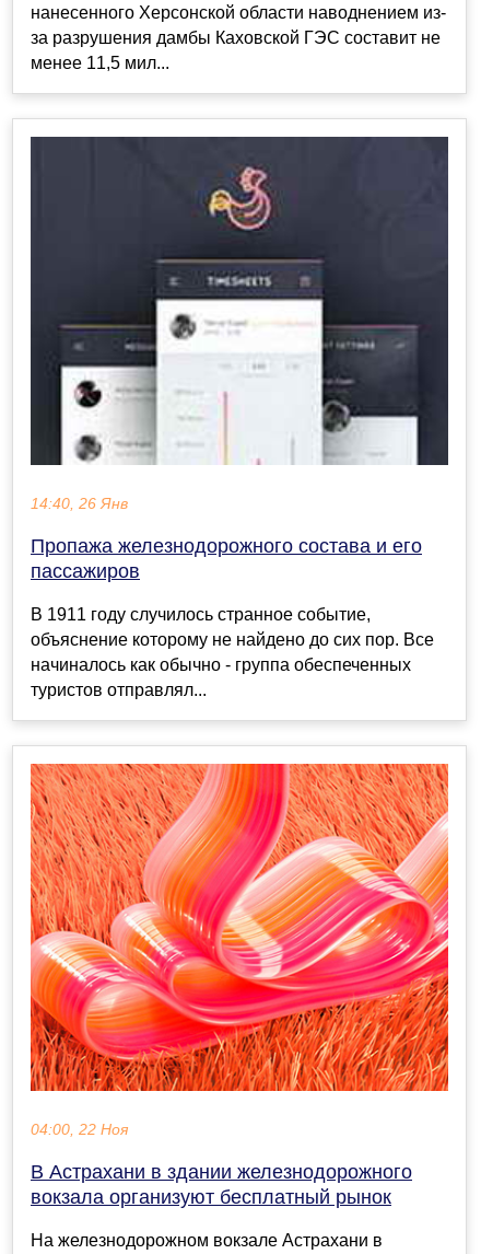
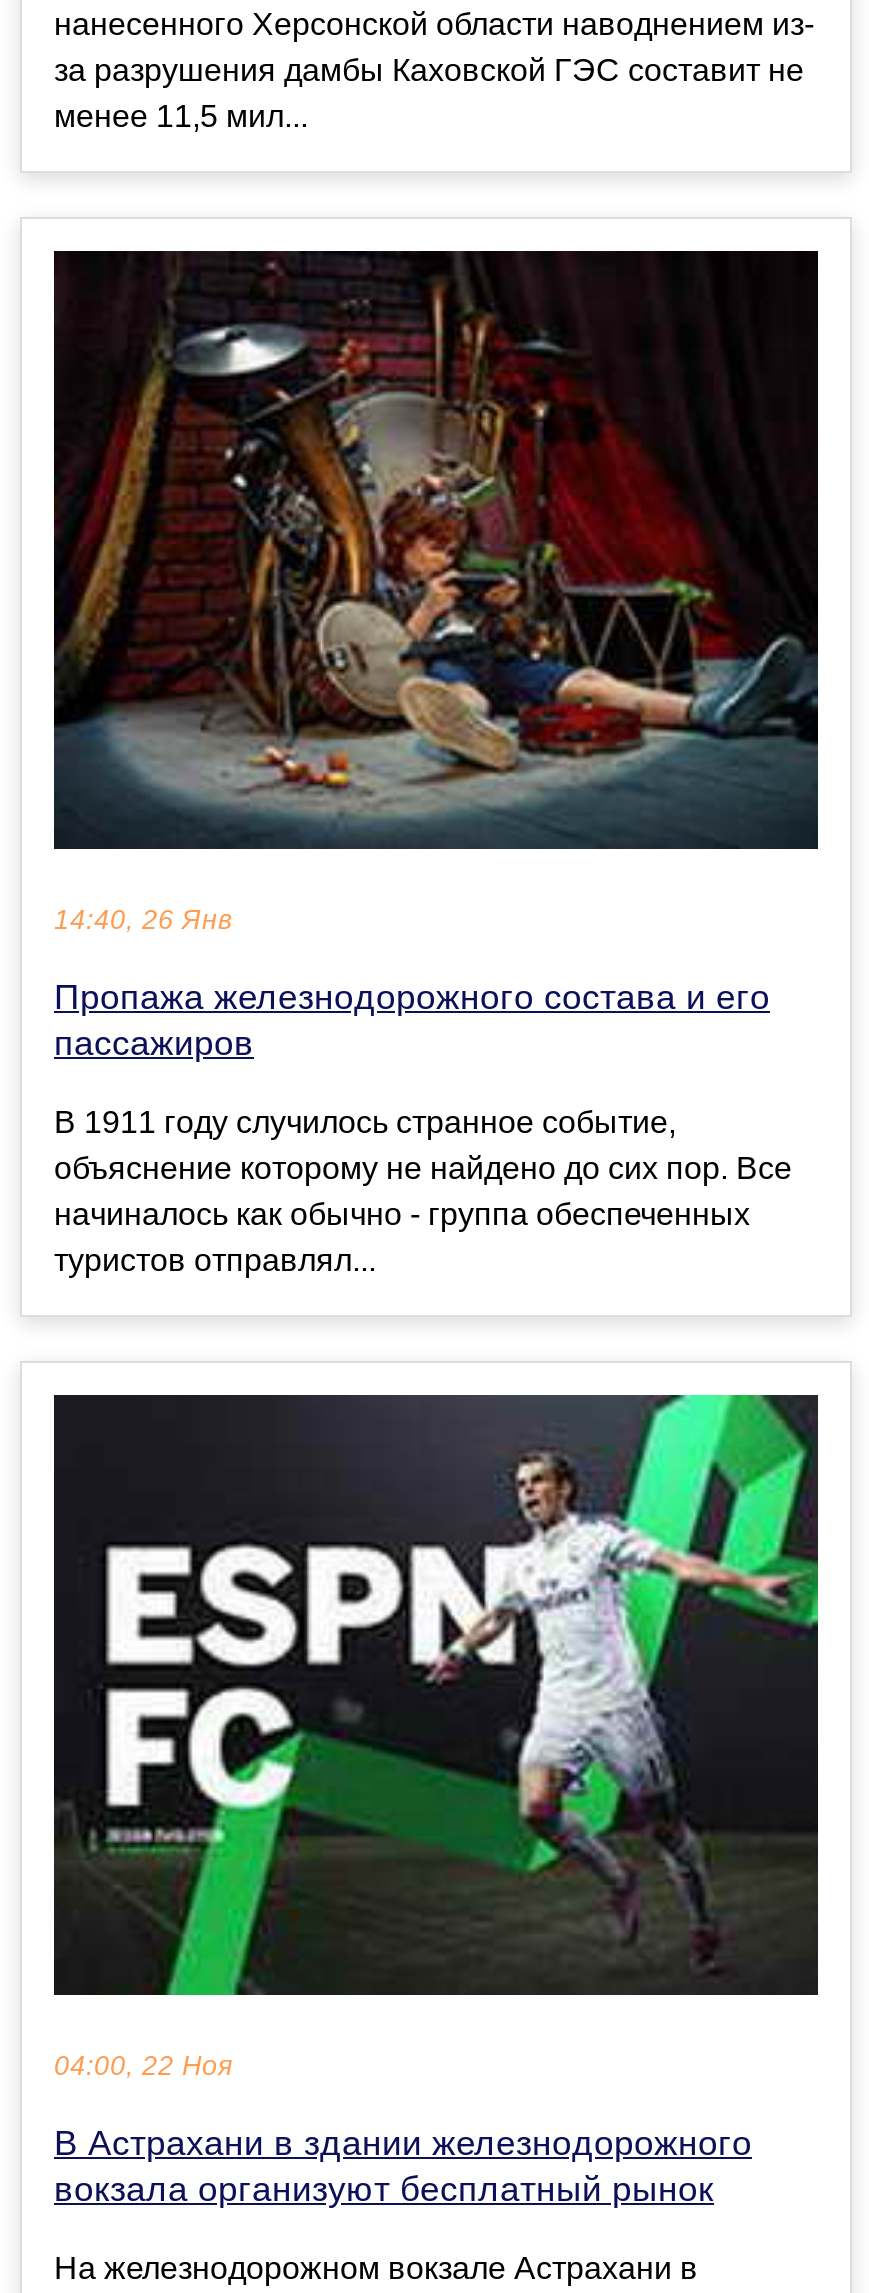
[31,138,448,466] [image] -> [54,252,818,850] [image]
[30,763,449,1092] [image] -> [52,1392,820,1996] [image]

